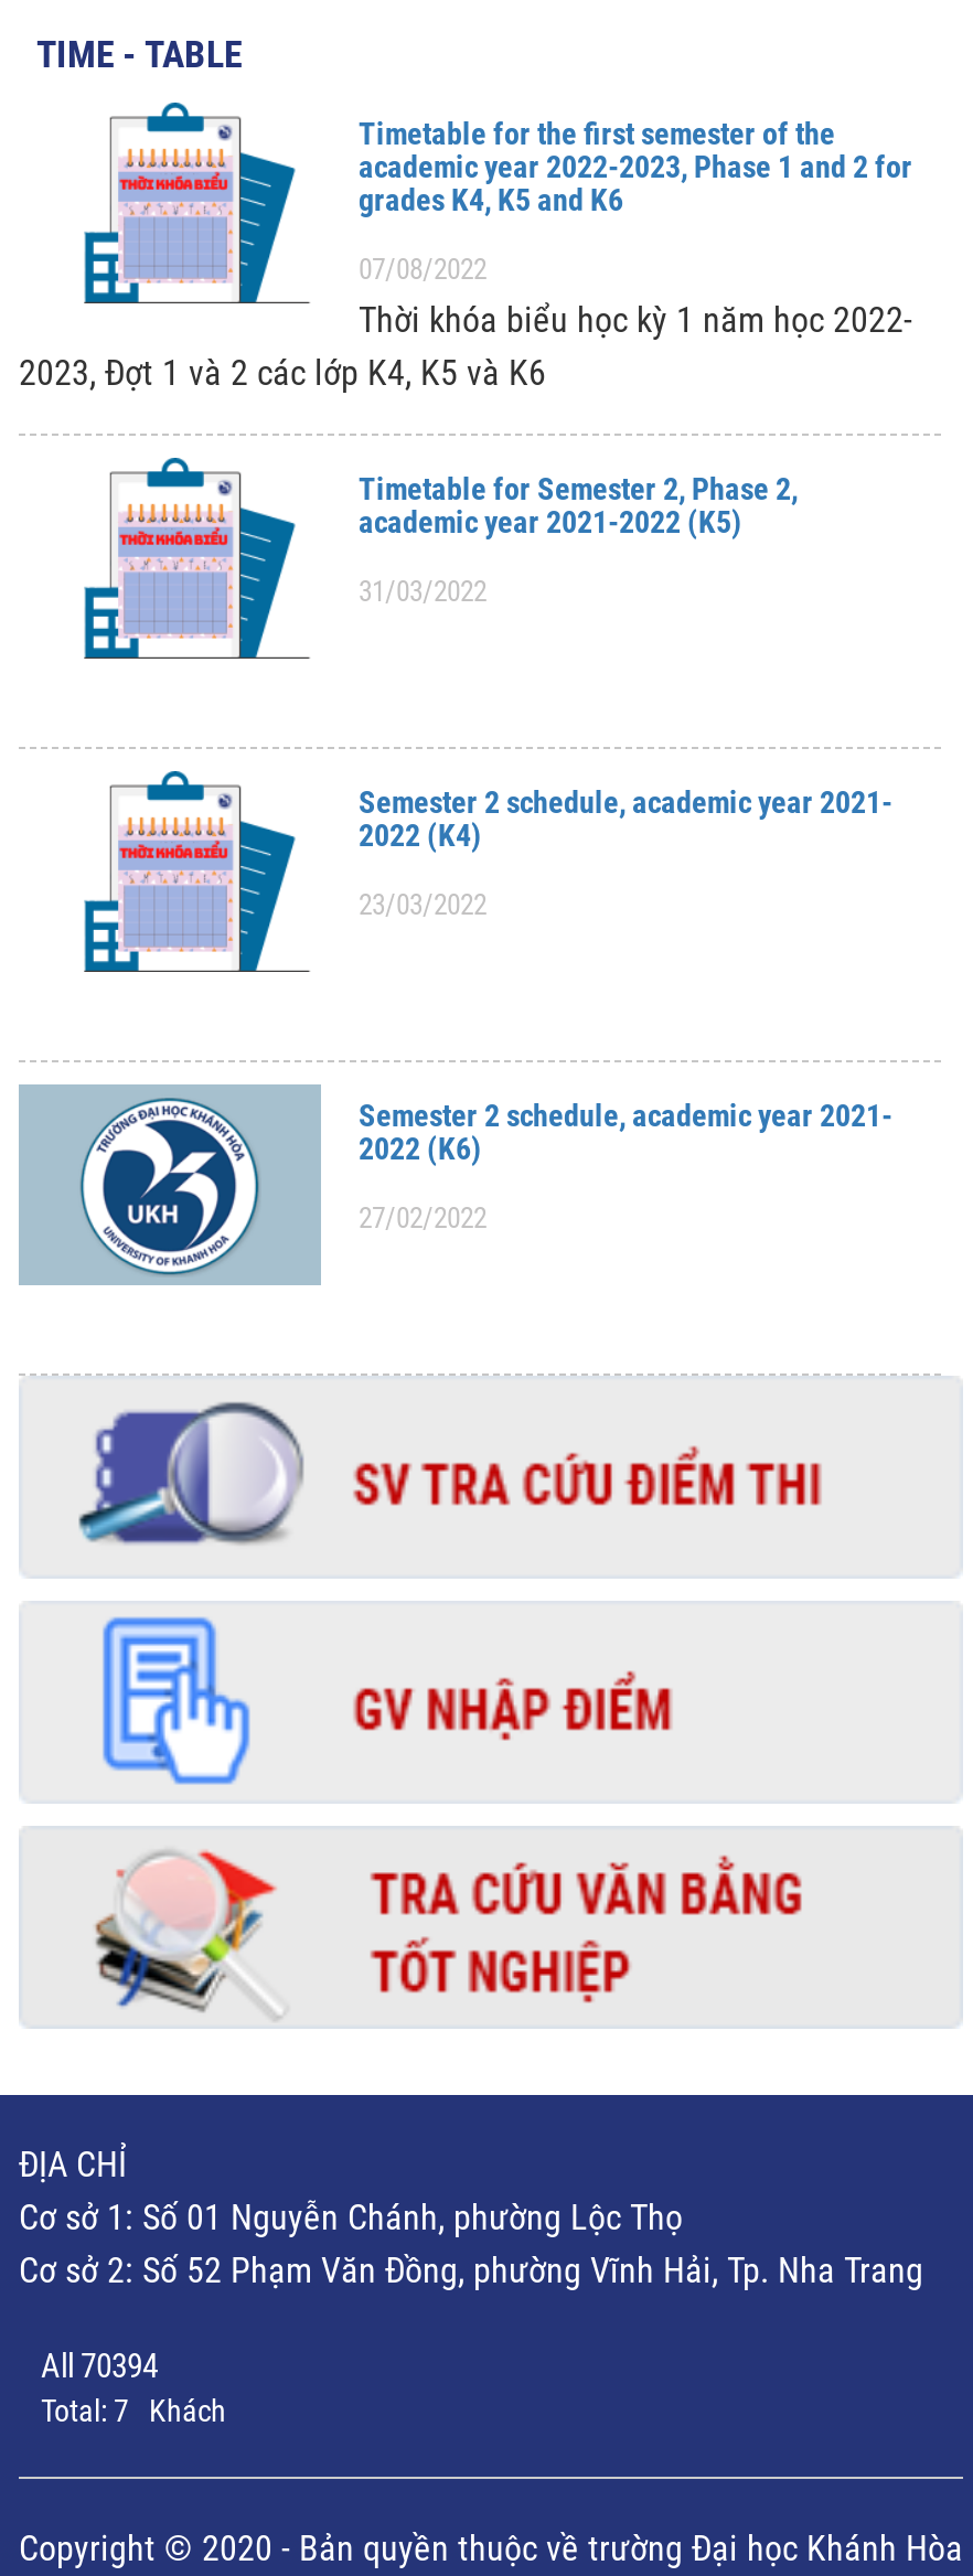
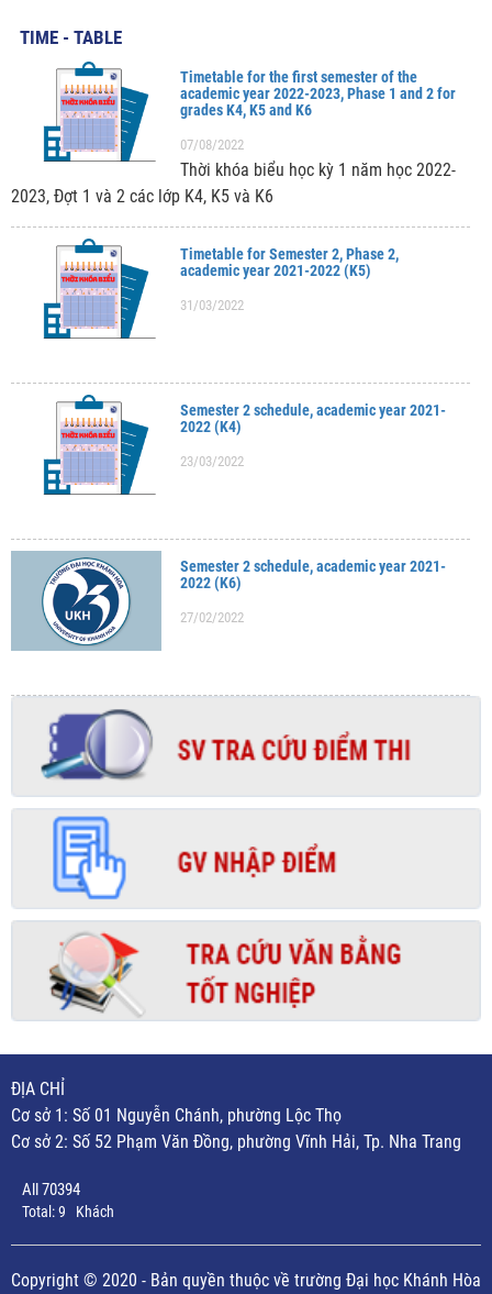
[41,2393,226,2428] Total: 7 Khách -> [22,1203,114,1220] Total: 9 Khách

